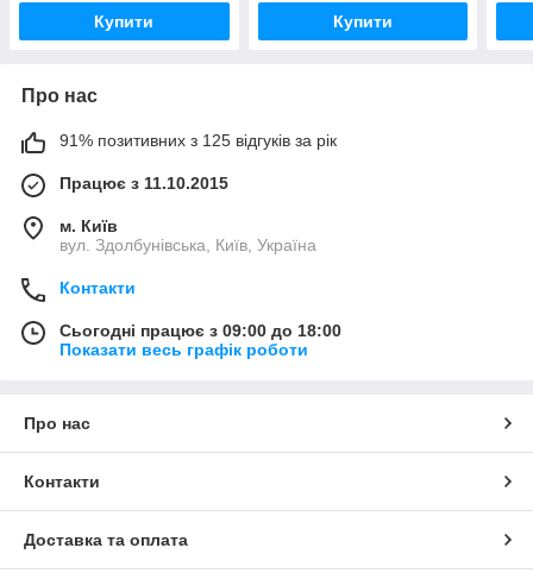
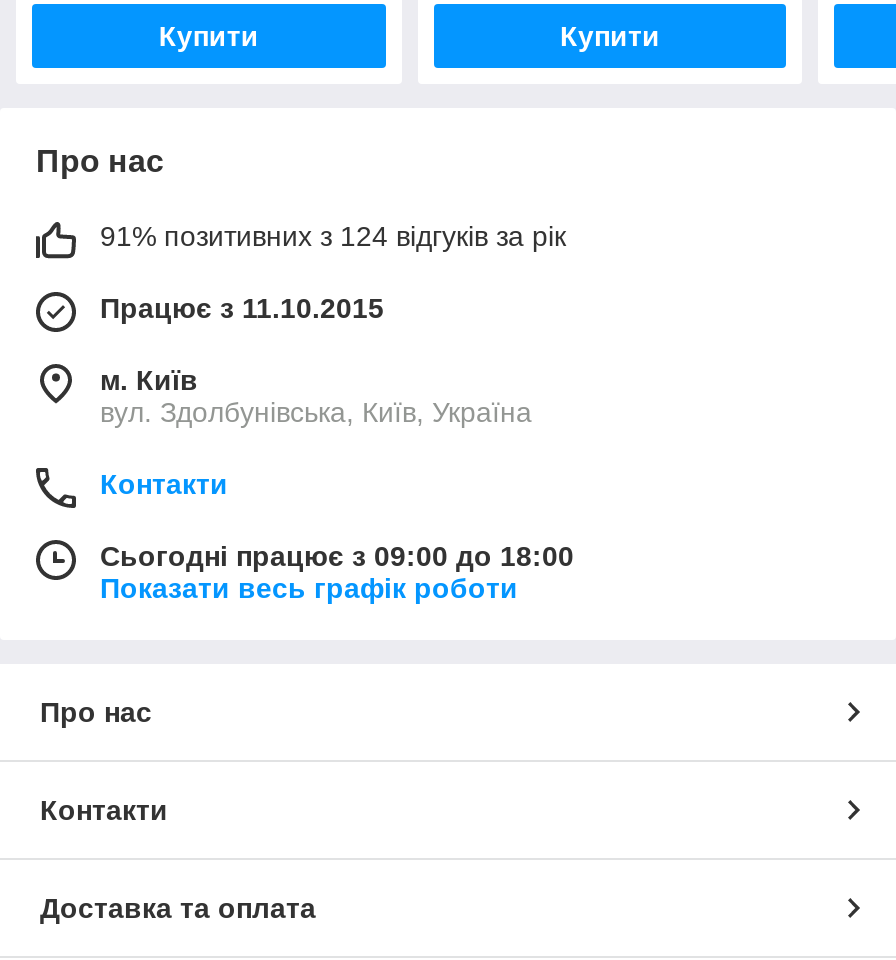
[59,131,337,150] 91% позитивних з 125 відгуків за рік -> [100,220,566,252] 91% позитивних з 124 відгуків за рік

